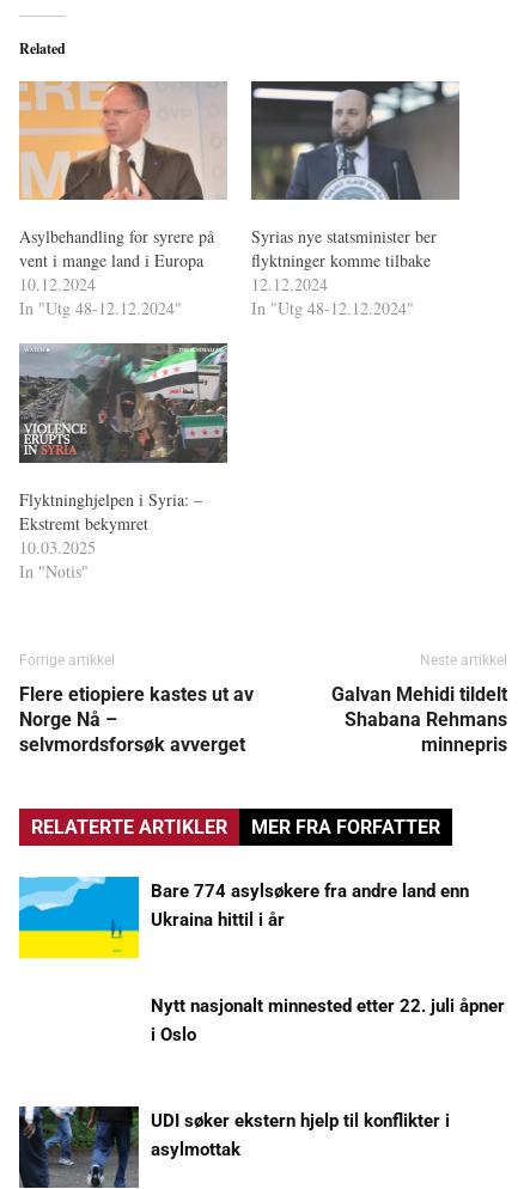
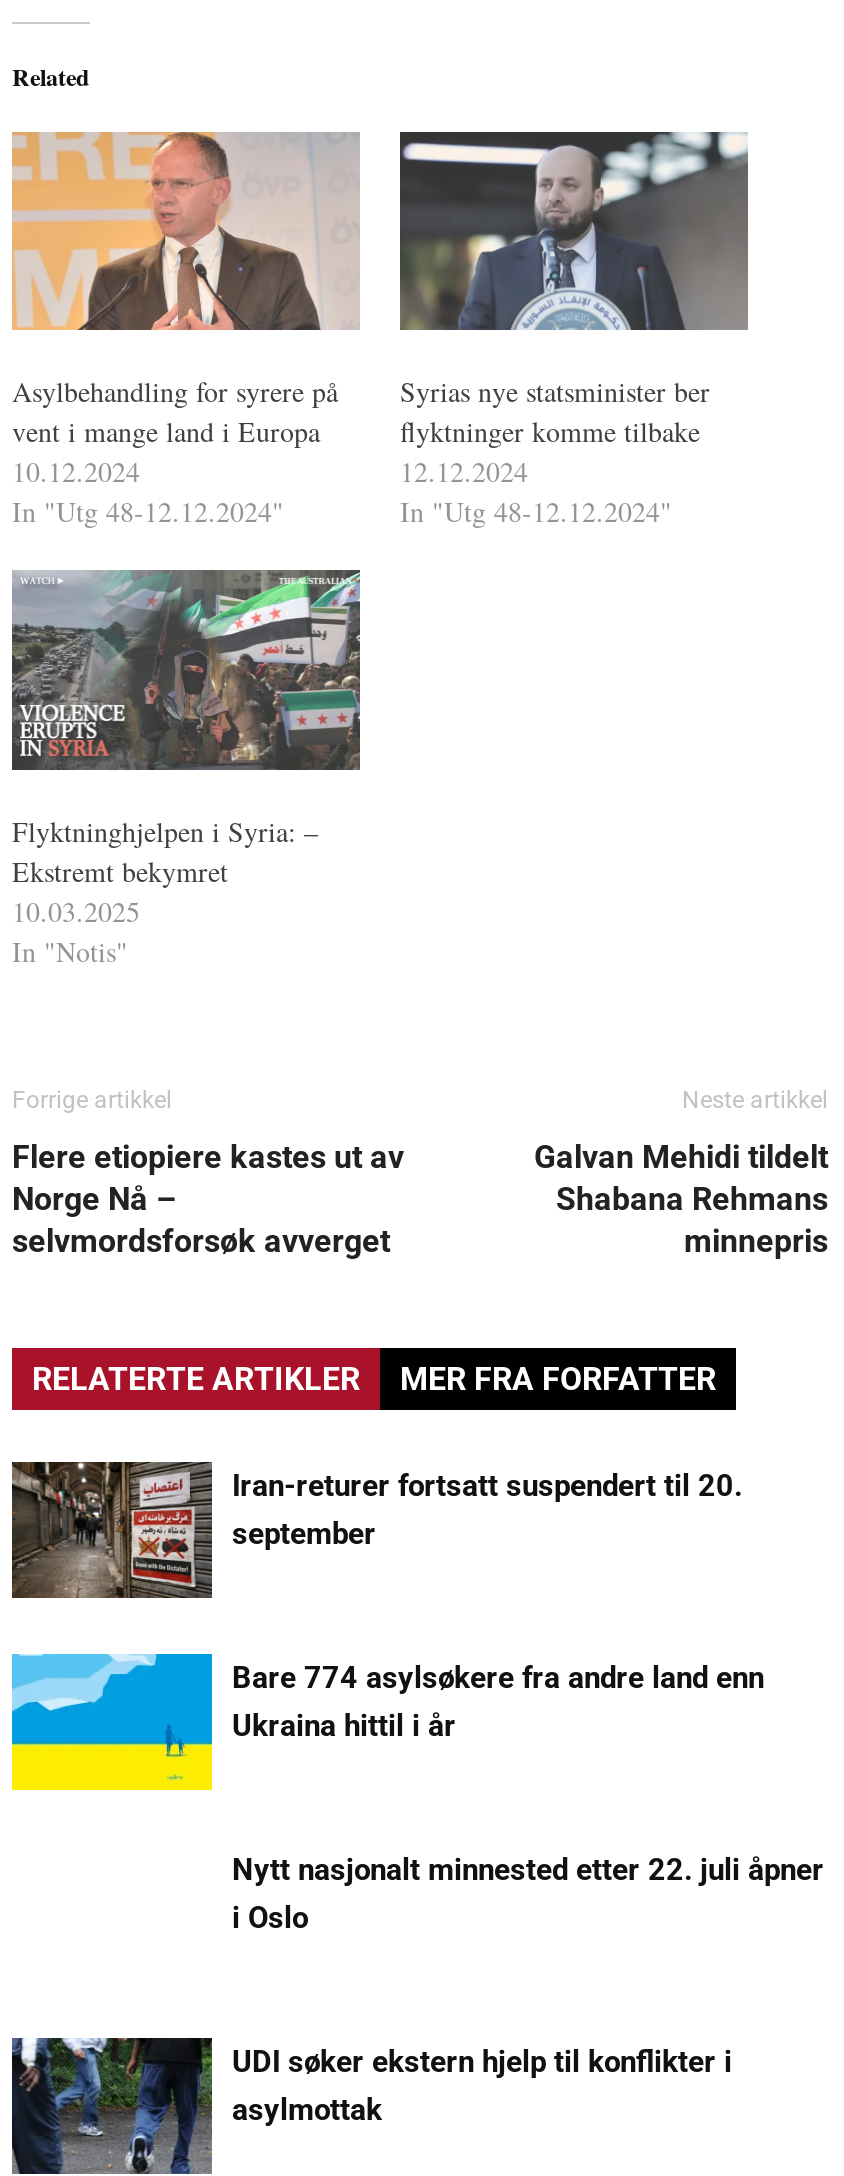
none -> [10,1460,742,1600] [image] | Iran-returer fortsatt suspendert til 20. | september

